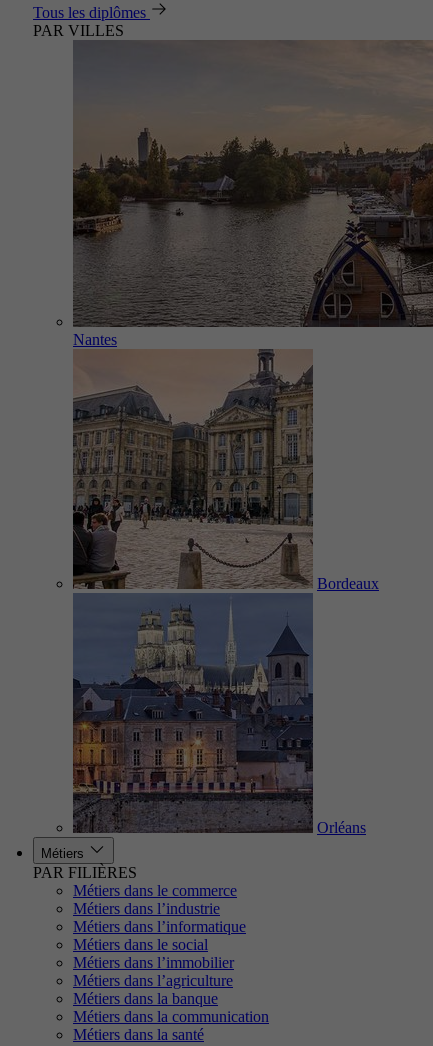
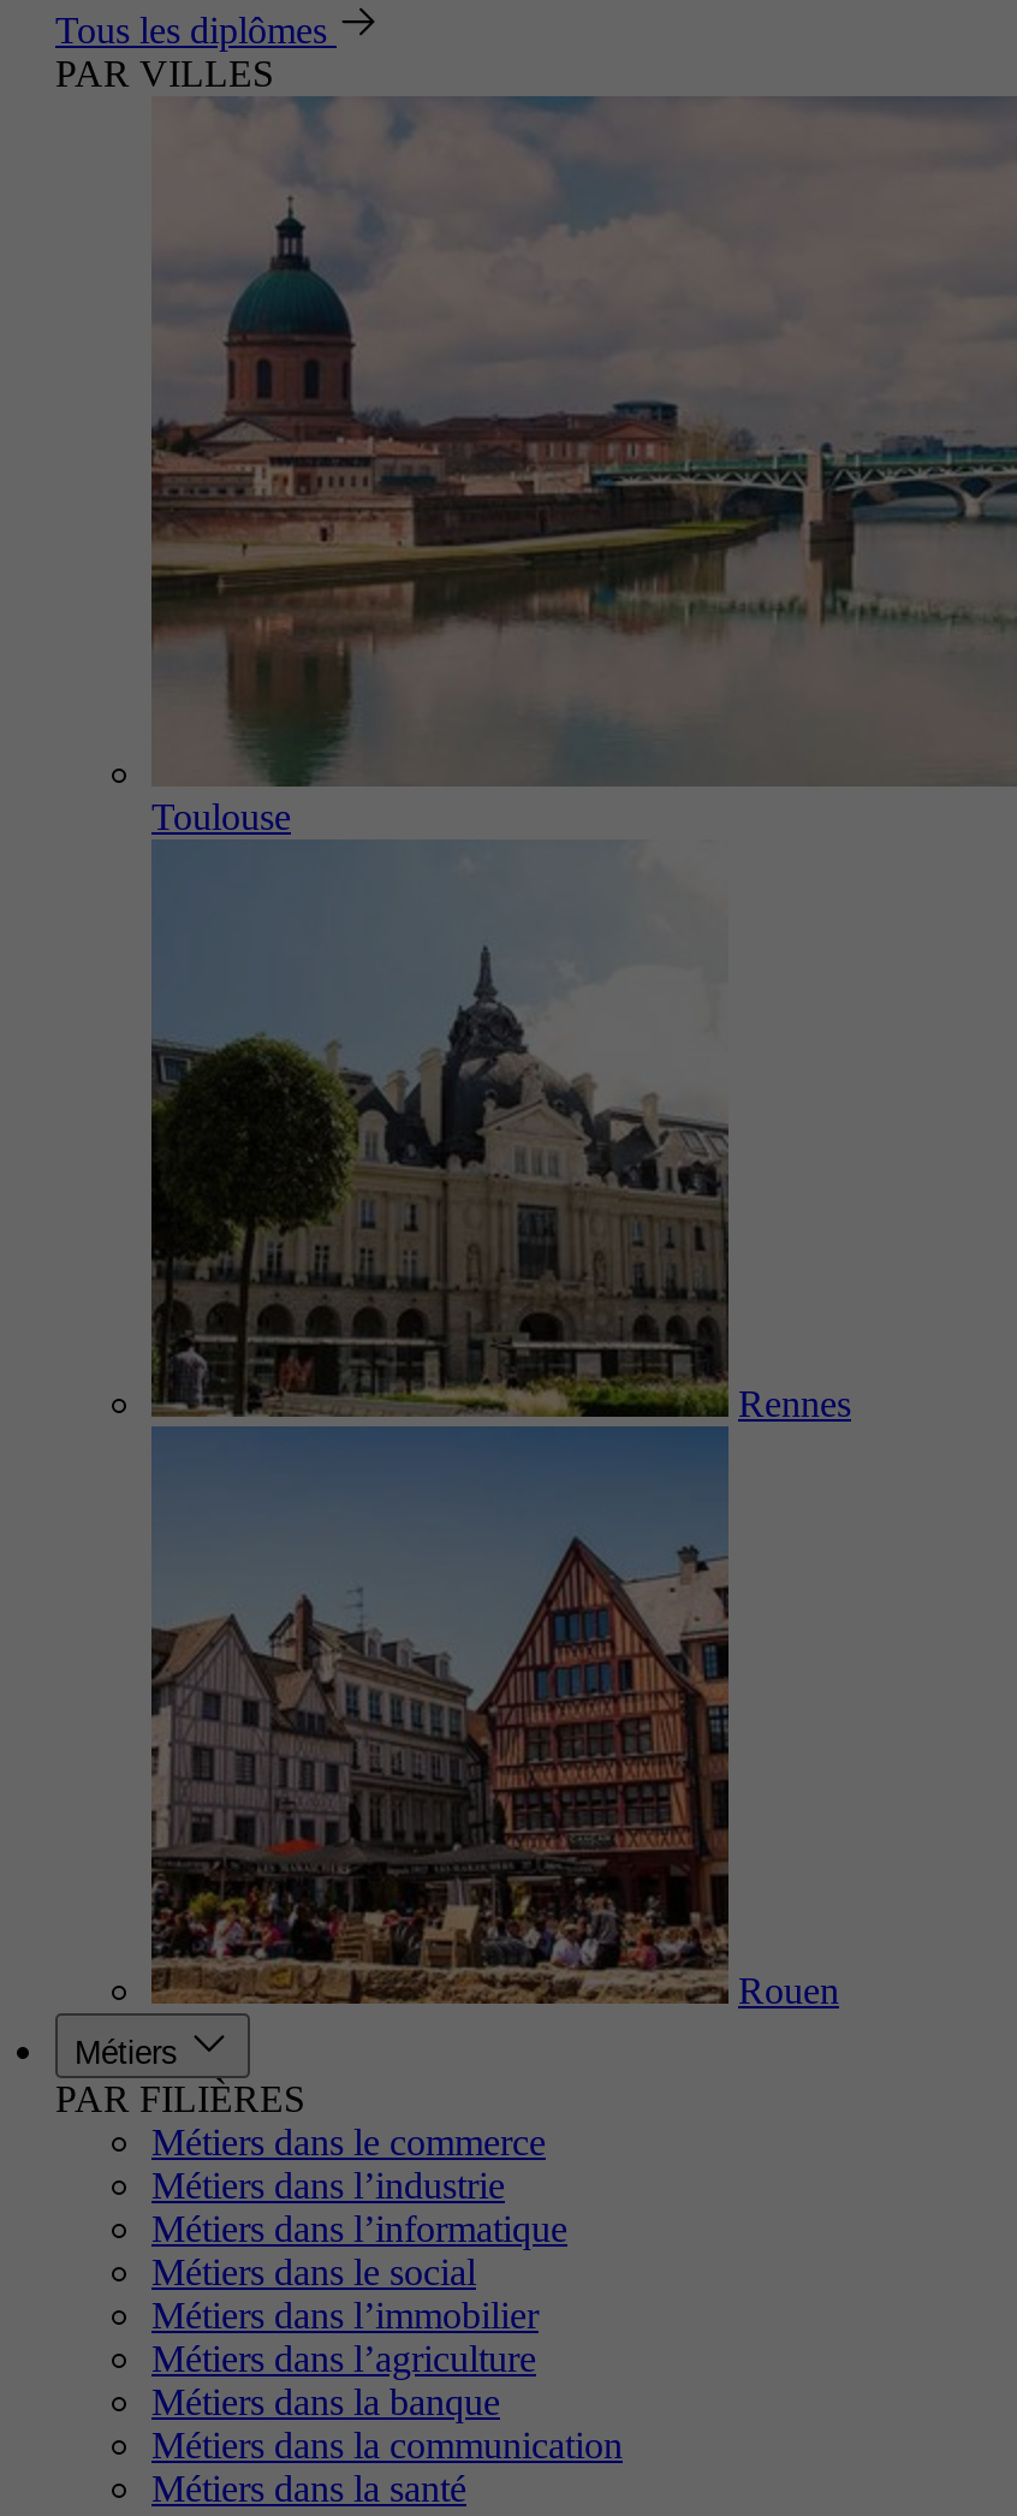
[72,40,430,348] [image] | Nantes -> [149,96,1010,837] [image] | Toulouse
[72,348,379,834] [image] | Bordeaux -> [149,839,851,2006] [image] | Rennes
[317,819,366,836] Orléans -> [738,1970,839,2011] Rouen

